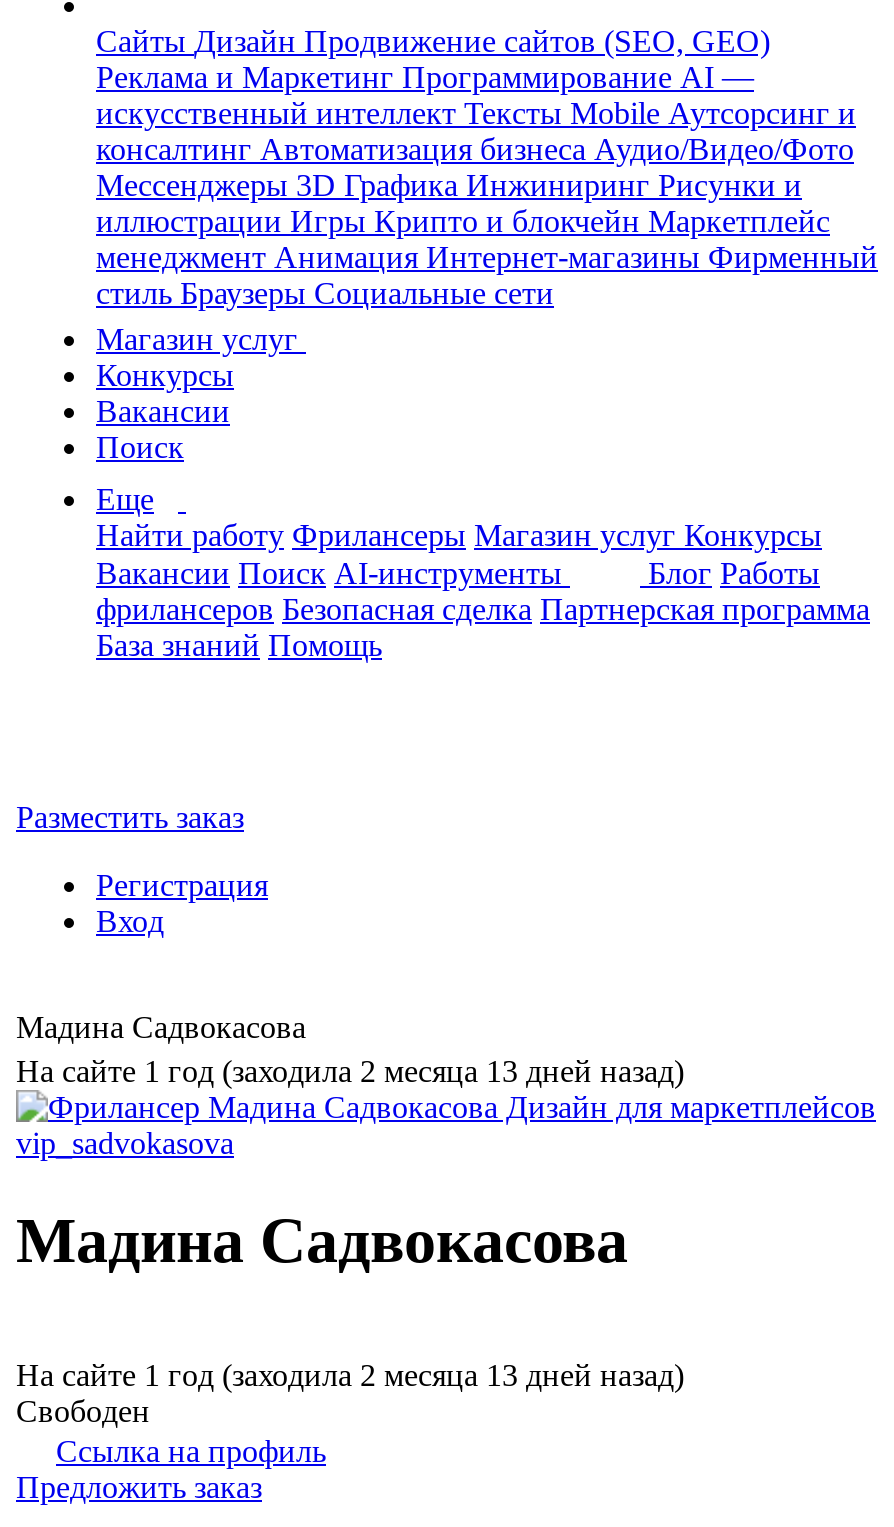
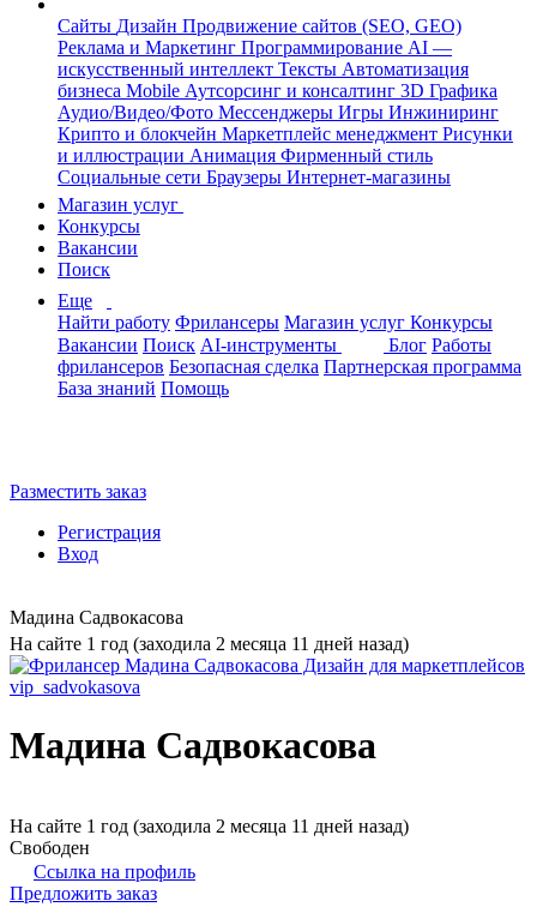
[96,96,878,310] искусственный интеллект ТекстыMobile Аутсорсинг и | консалтинг Автоматизация бизнеса Аудио/Видео/Фото | Мессенджеры 3D Графика Инжиниринг Рисунки и | иллюстрации Игры Крипто и блокчейн Маркетплейс | менеджмент Анимация Интернет-магазины Фирменный | стиль Браузеры Социальные сети -> [58,59,513,187] искусственный интеллект Тексты Автоматизация | бизнеса Mobile Аутсорсинг и консалтинг 3D Графика | Аудио/Видео/Фото Мессенджеры Игры Инжиниринг | Крипто и блокчейн Маркетплейс менеджмент Рисунки | и иллюстрации Анимация Фирменный стиль | Социальные сети Браузеры Интернет-магазины
[16,1054,684,1088] На сайте 1 год (заходила 2 месяца 13 дней назад) -> [10,633,409,654] На сайте 1 год (заходила 2 месяца 11 дней назад)
[16,1358,684,1392] На сайте 1 год (заходила 2 месяца 13 дней назад) -> [10,816,409,836] На сайте 1 год (заходила 2 месяца 11 дней назад)

